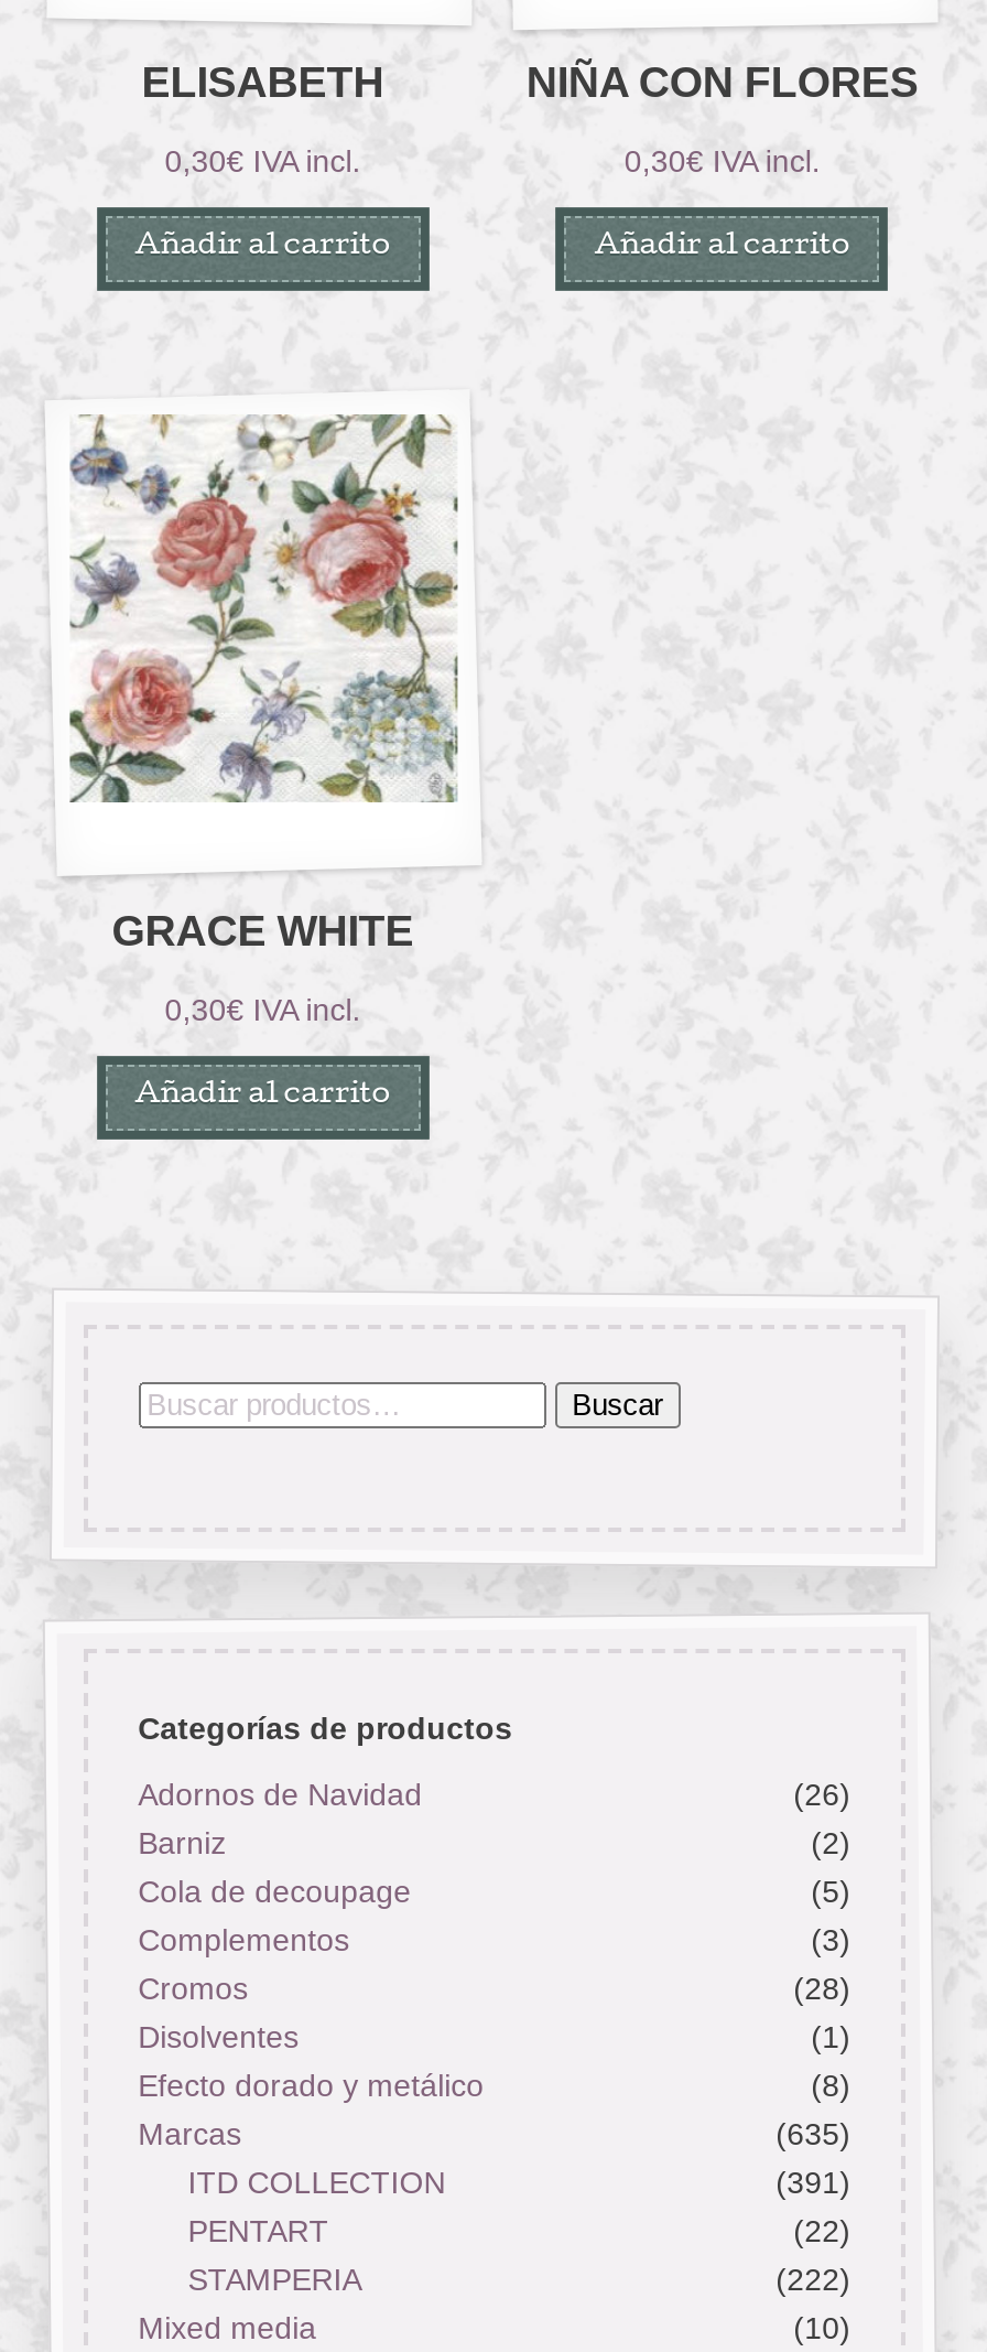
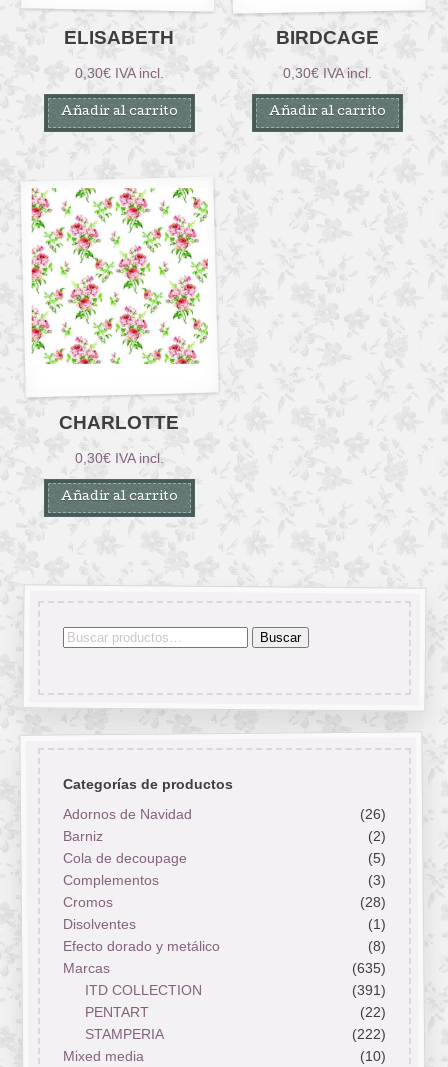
[526,57,918,105] NIÑA CON FLORES -> [276,26,379,48] BIRDCAGE
[68,412,460,805] [image] -> [30,187,209,365] [image]
[112,905,414,954] GRACE WHITE -> [59,411,179,433] CHARLOTTE

